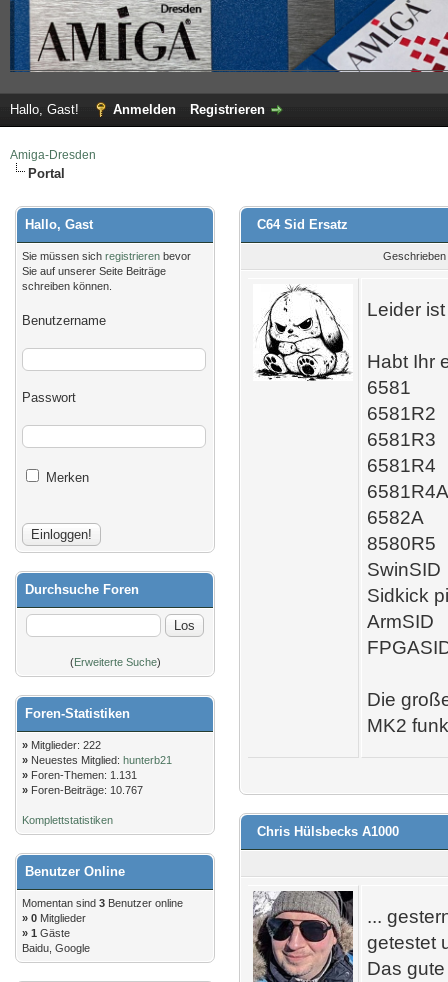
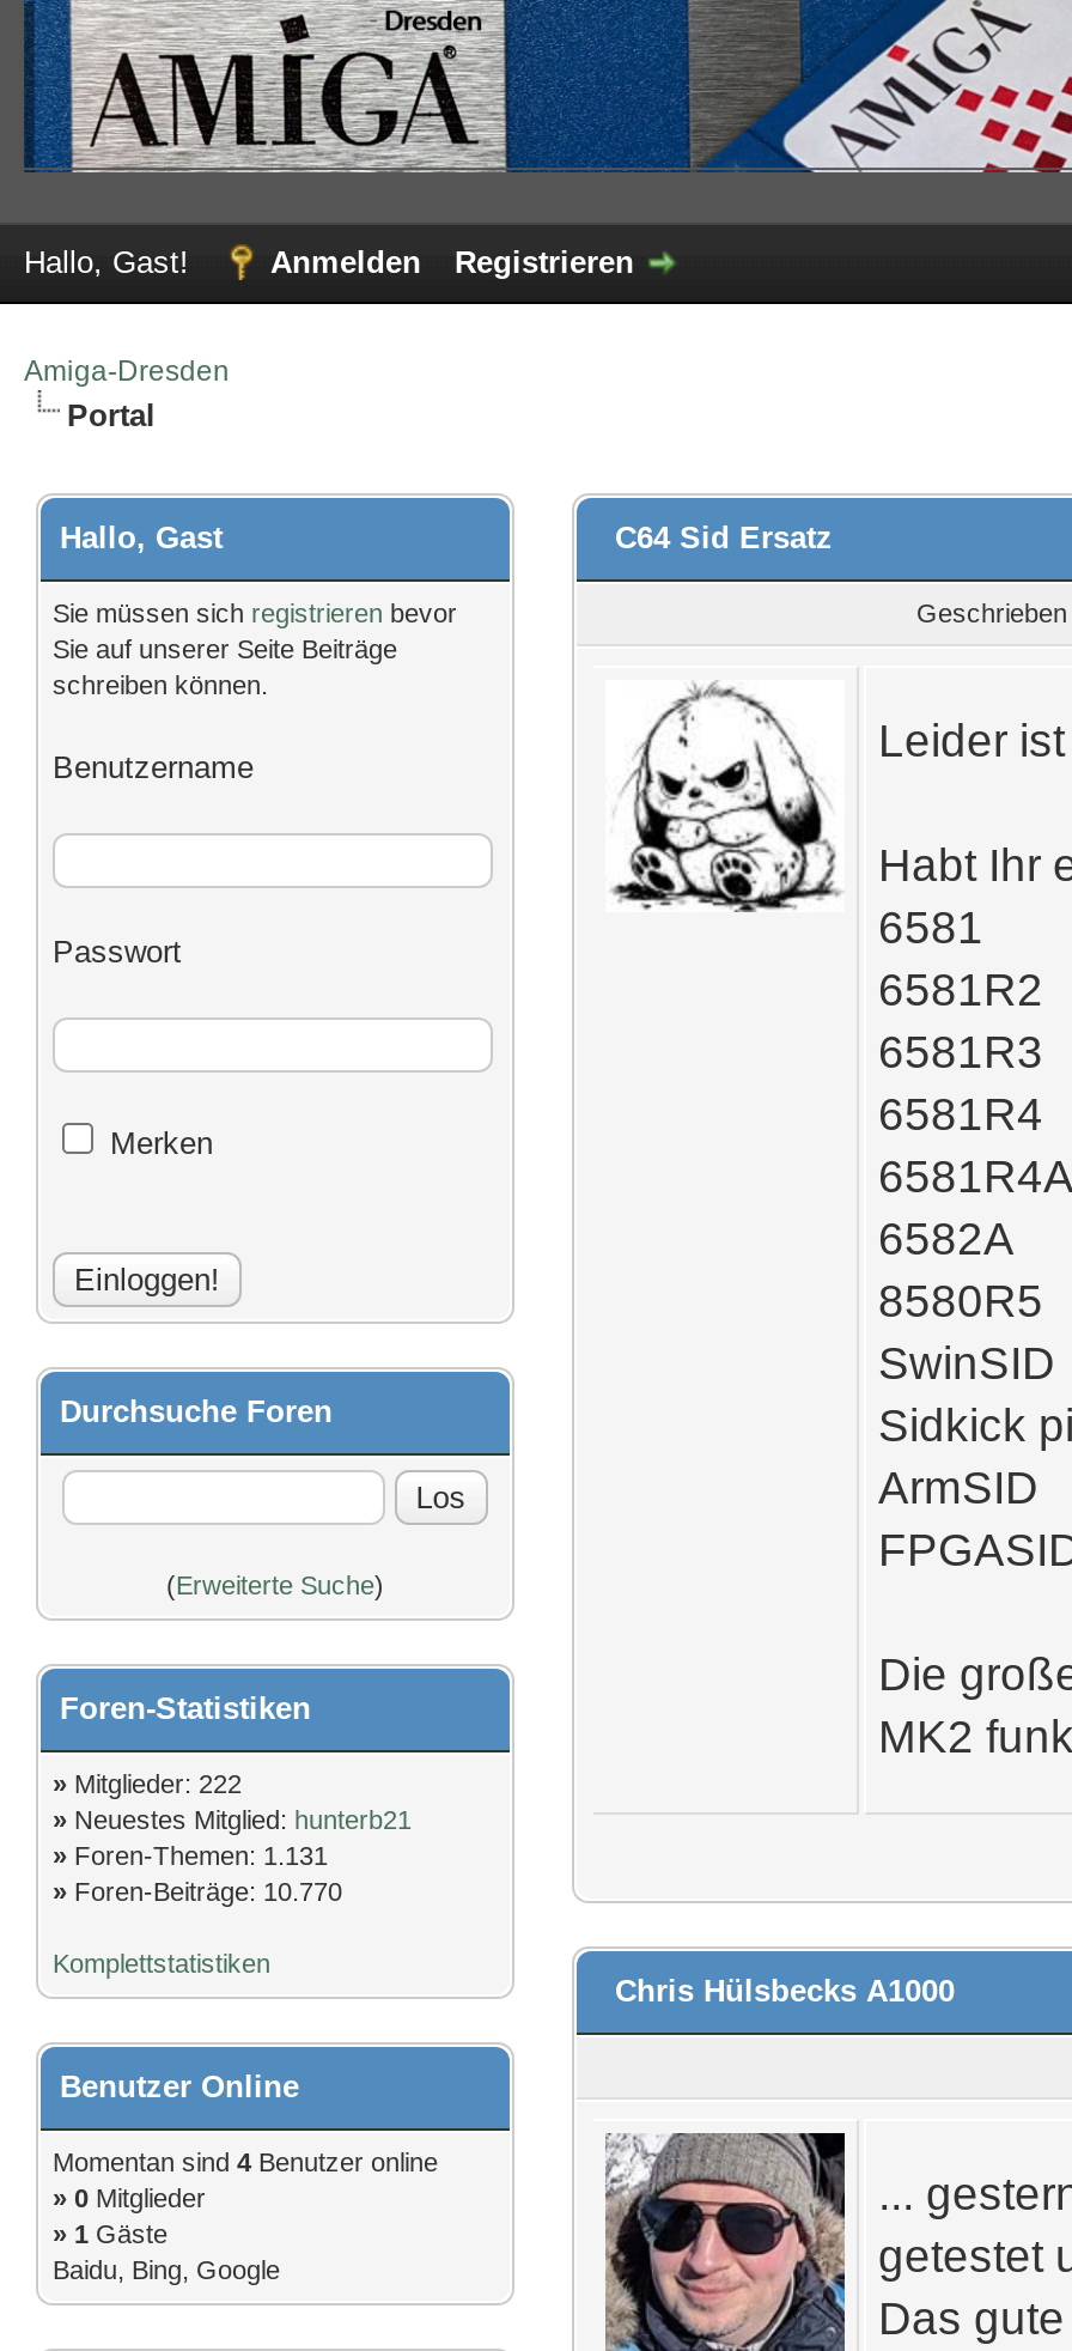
[22,784,143,796] » Foren-Beiträge: 10.767 -> [53,1876,342,1905] » Foren-Beiträge: 10.770
[22,897,183,909] Momentan sind 3 Benutzer online -> [53,2147,438,2175] Momentan sind 4 Benutzer online
[22,942,90,954] Baidu, Google -> [53,2254,280,2283] Baidu, Bing, Google

